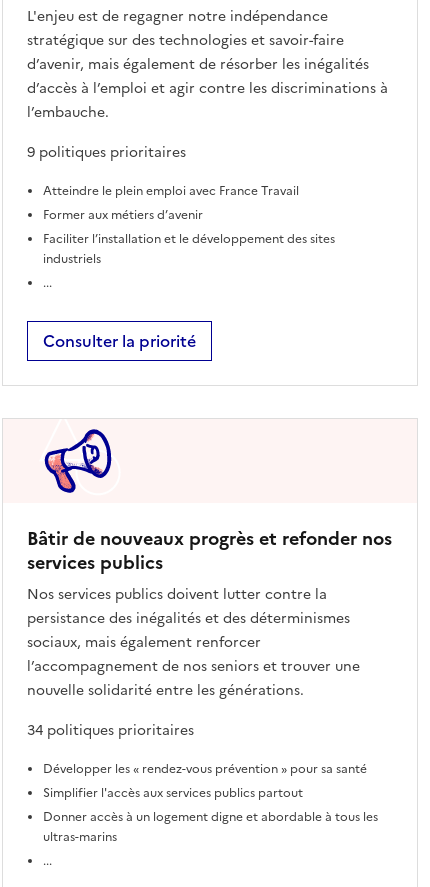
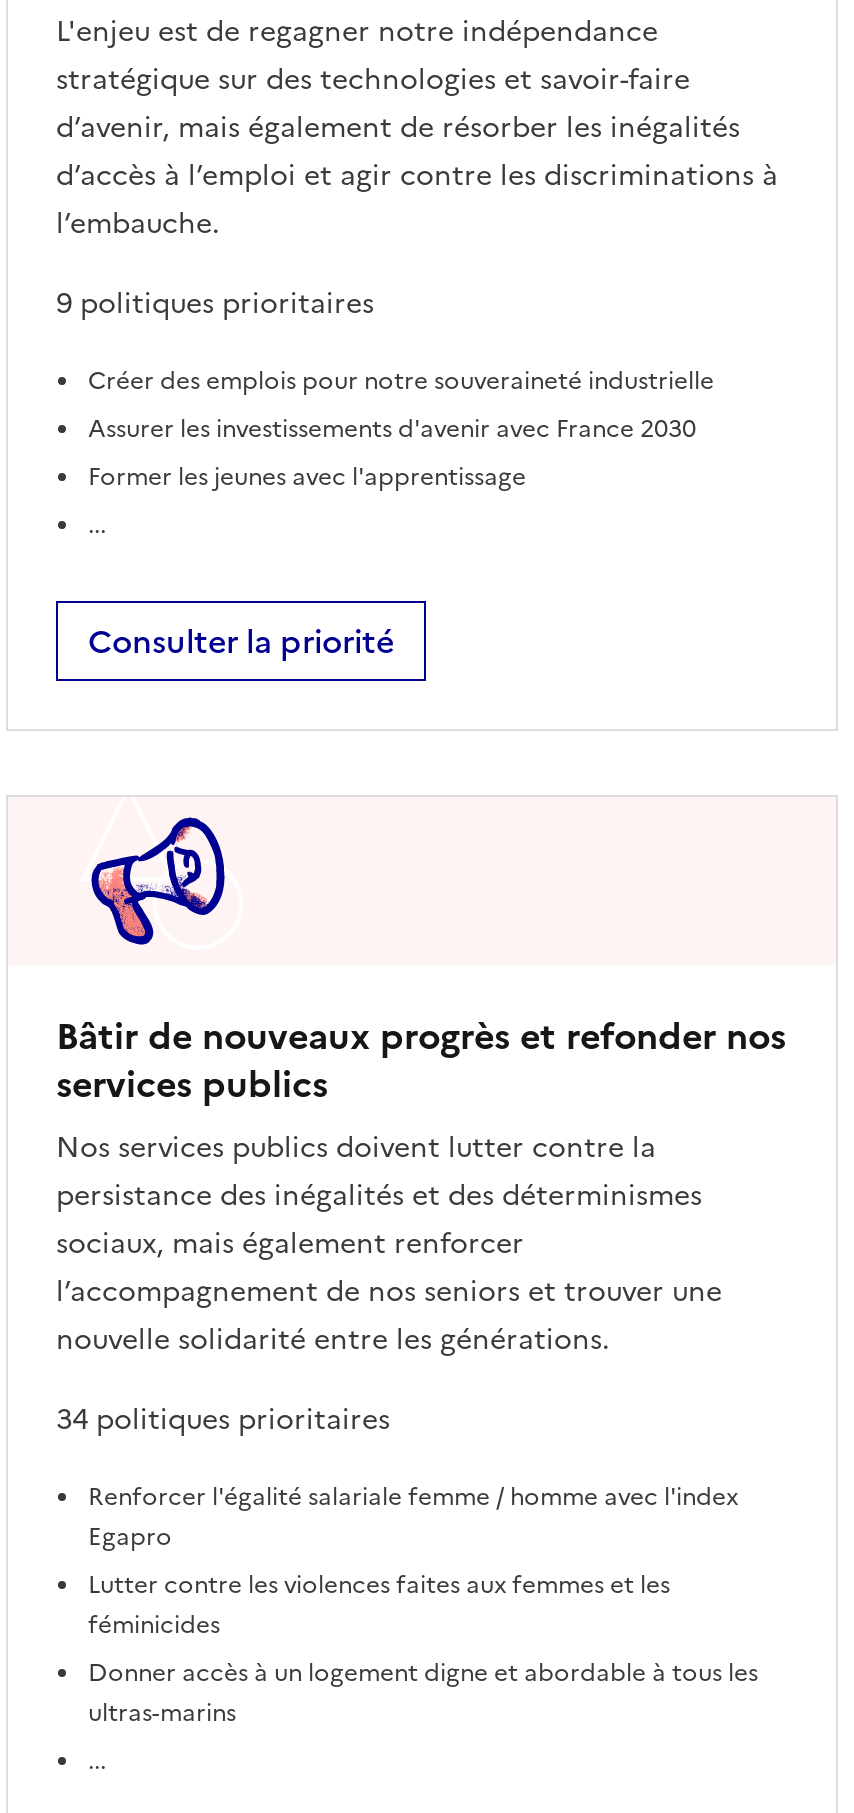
[43,182,335,268] Atteindre le plein emploi avec France Travail | Former aux métiers d’avenir | Faciliter l’installation et le développement des sites | industriels -> [88,363,714,495] Créer des emplois pour notre souveraineté industrielle | Assurer les investissements d'avenir avec France 2030 | Former les jeunes avec l'apprentissage
moved [27,329,392,741] -> [56,617,786,1441]: [image] | Consulter la priorité | Bâtir de nouveaux progrès et refonder nos | ... | nouvelle solidarité entre les générations. | 34 politiques prioritaires
[43,760,367,802] Développer les « rendez-vous prévention » pour sa santé | Simplifier l'accès aux services publics partout -> [88,1479,738,1643] Renforcer l'égalité salariale femme / homme avec l'index | Egapro | Lutter contre les violences faites aux femmes et les | féminicides

